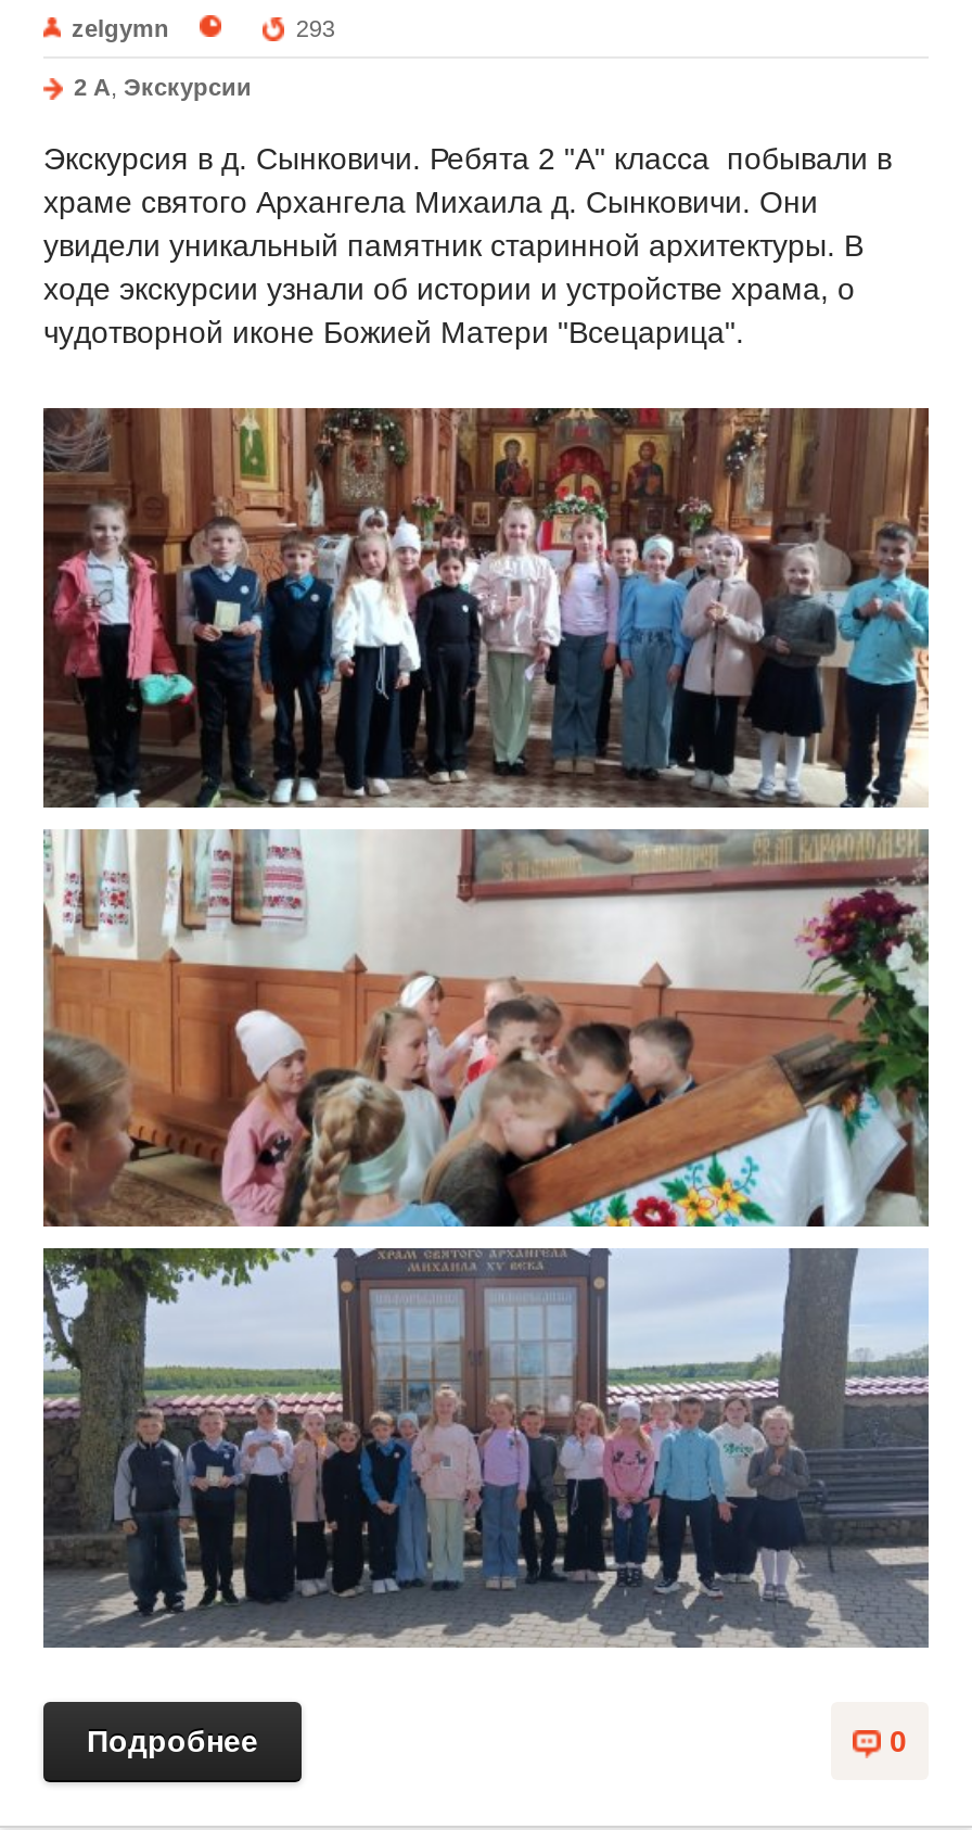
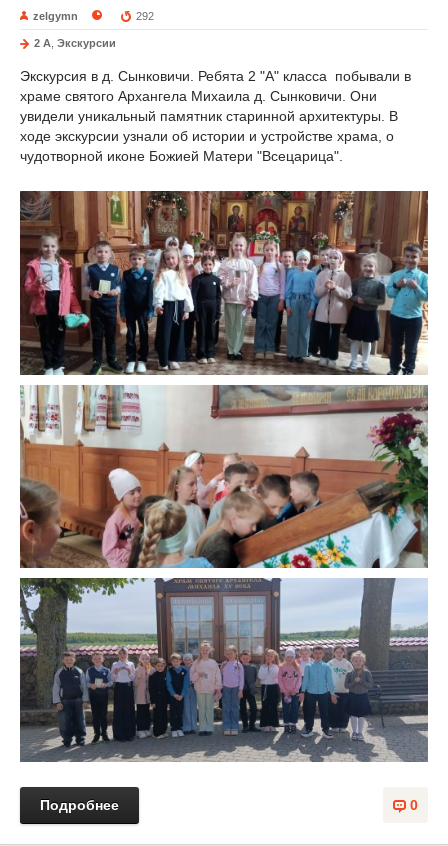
[296,15,335,41] 293 -> [136,10,154,22] 292

